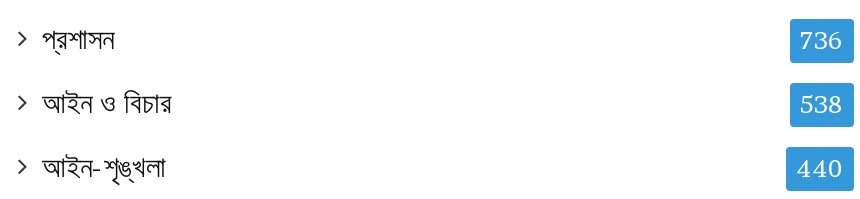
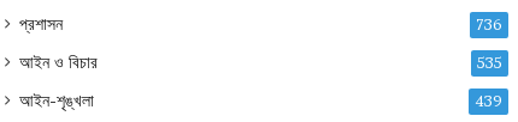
[800,89,844,119] 538 -> [477,54,502,72] 535
[796,153,844,183] 440 -> [475,92,502,110] 439

